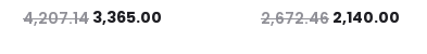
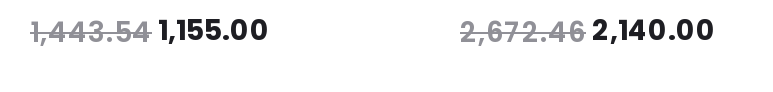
[23,7,162,30] 4,207.14 3,365.00 -> [30,10,270,53] 1,443.54 1,155.00

